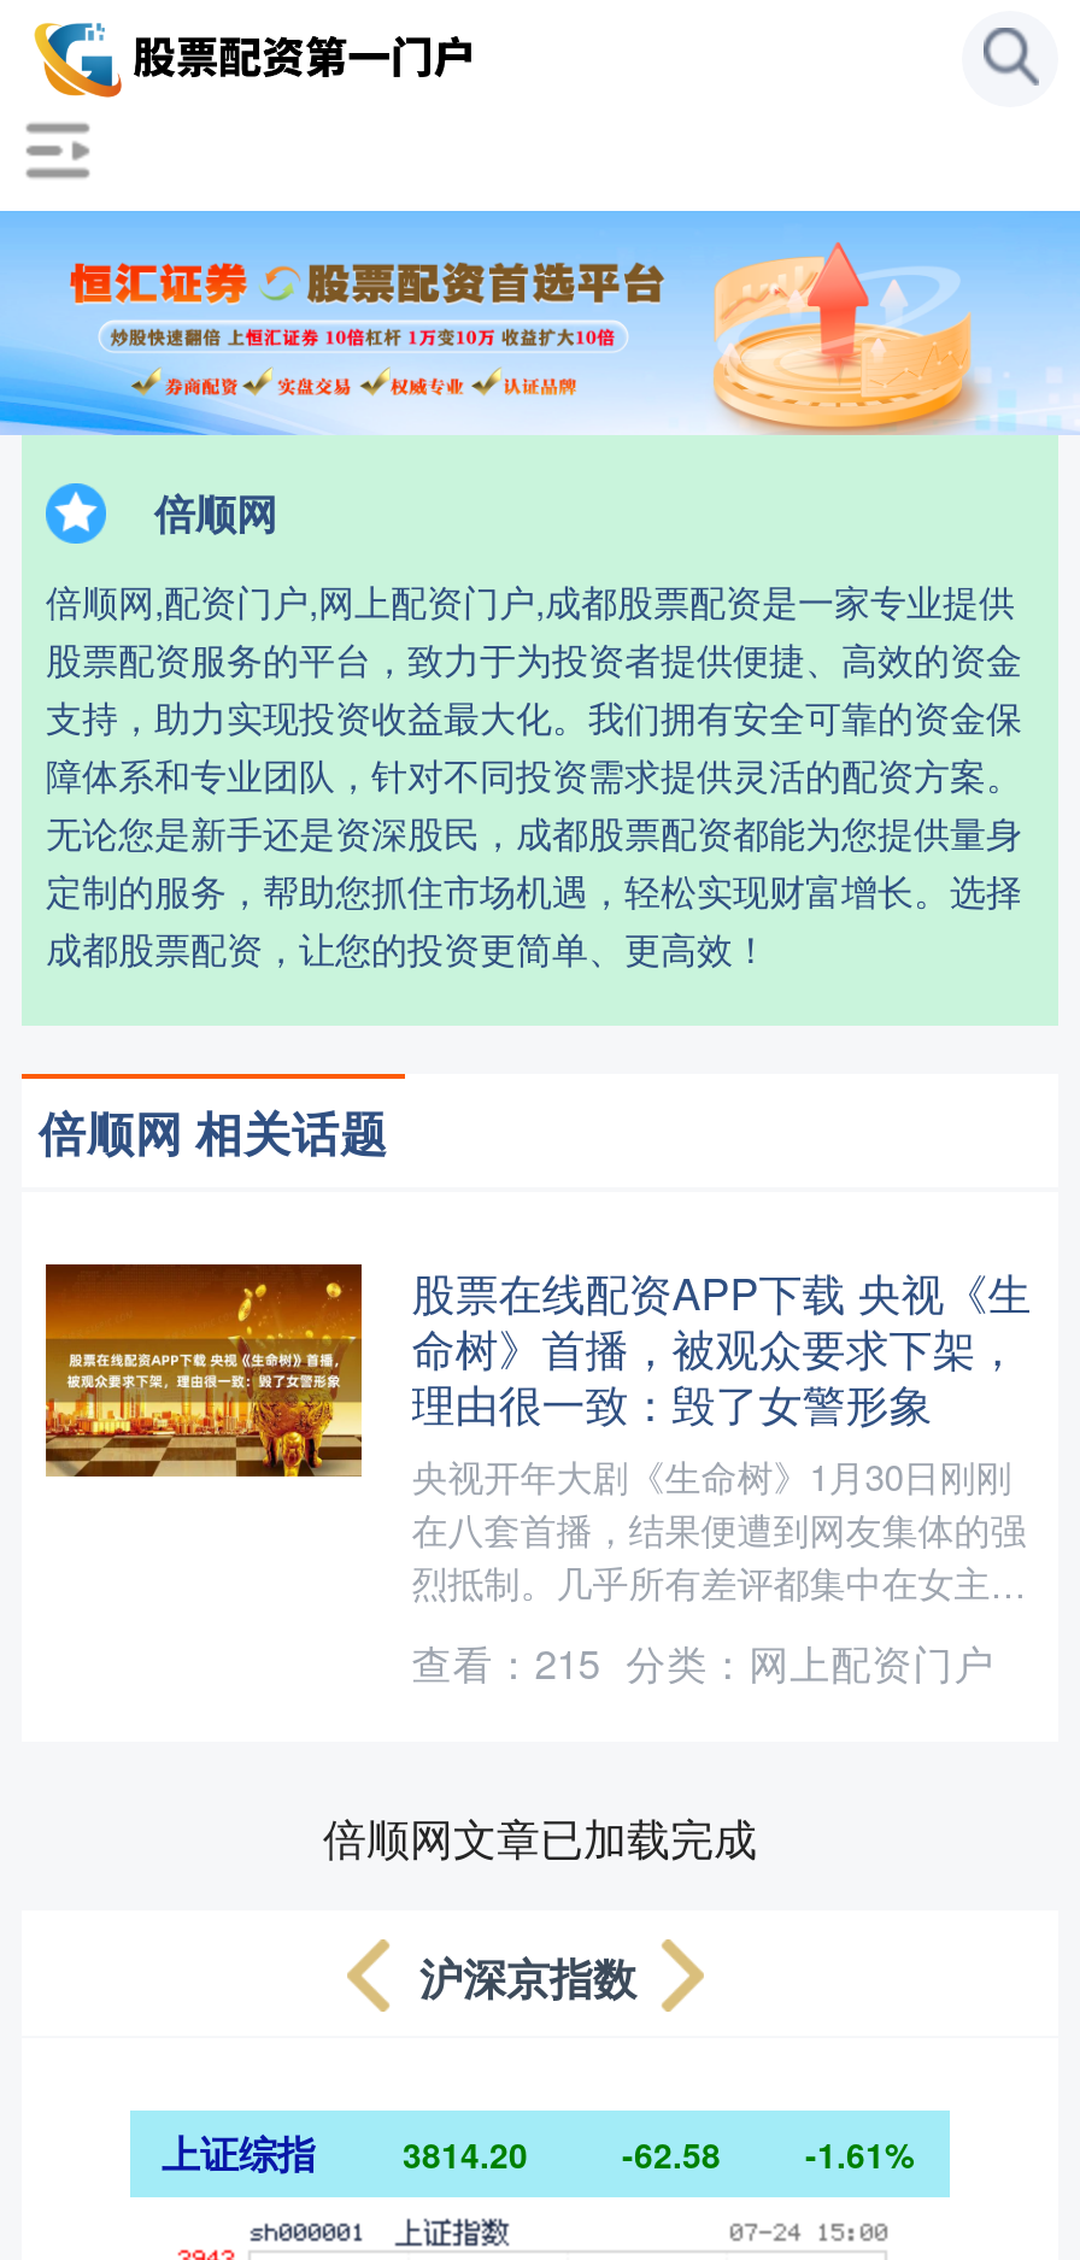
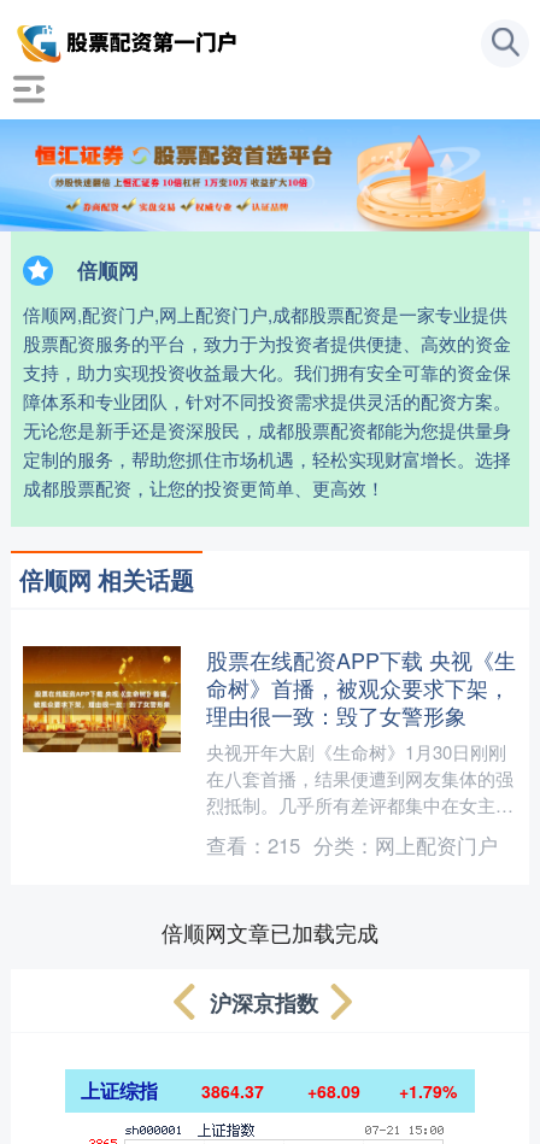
[403,2131,528,2179] 3814.20 -> [201,1079,264,1103] 3864.37
[622,2131,721,2179] -62.58 -> [307,1079,360,1103] +68.09
[805,2131,914,2179] -1.61% -> [399,1079,457,1103] +1.79%

